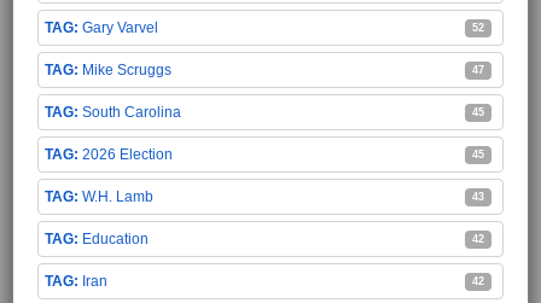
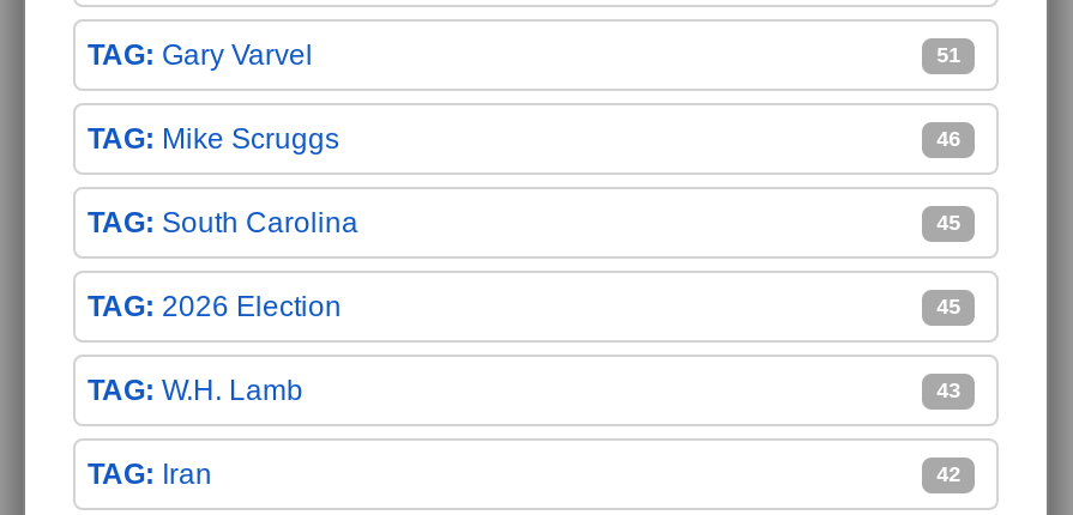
[472,22,484,34] 52 -> [937,44,961,68] 51
[472,64,484,76] 47 -> [937,128,961,152] 46
[82,231,484,248] Education | 42 -> none

